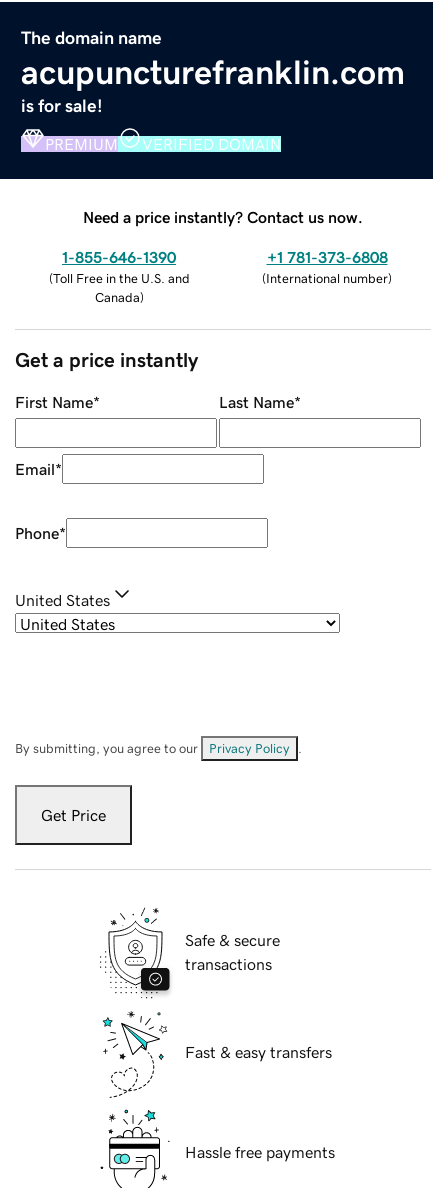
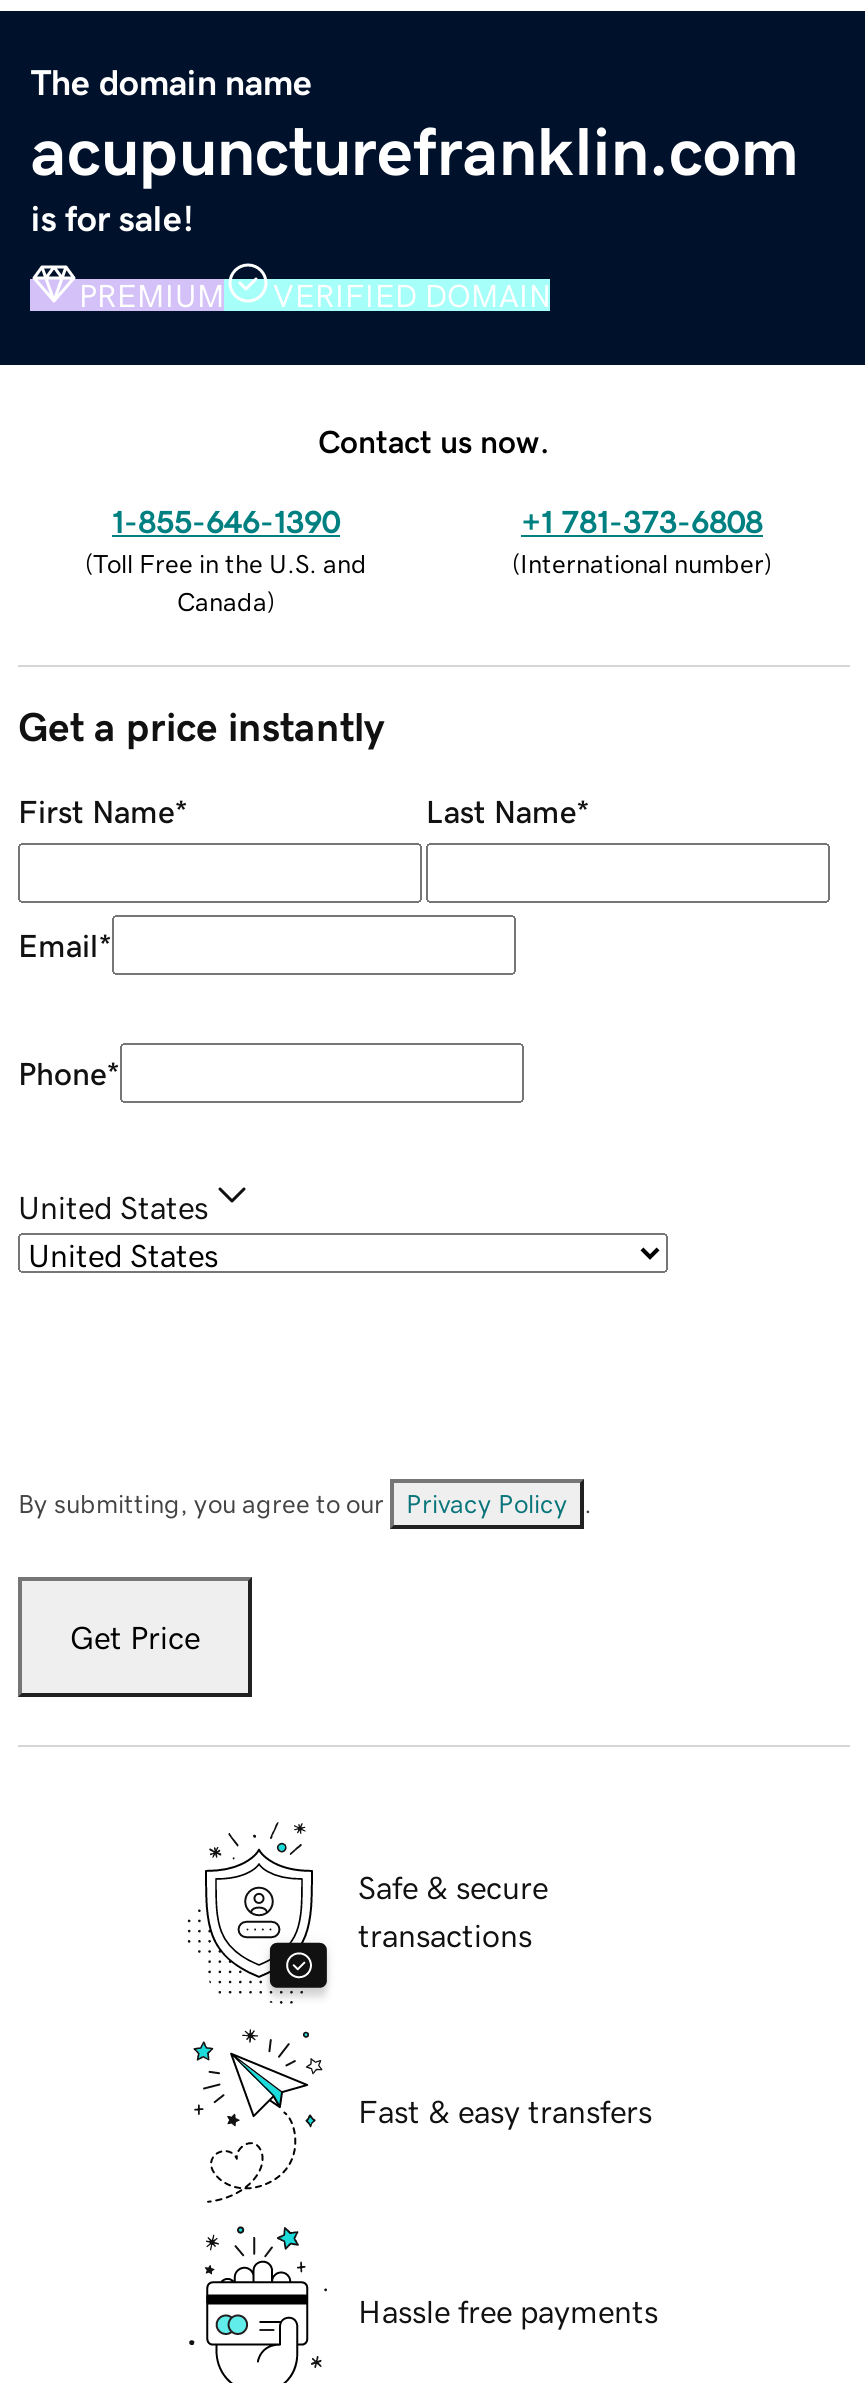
[83,209,363,225] Need a price instantly? Contact us now. -> [318,424,550,456] Contact us now.

